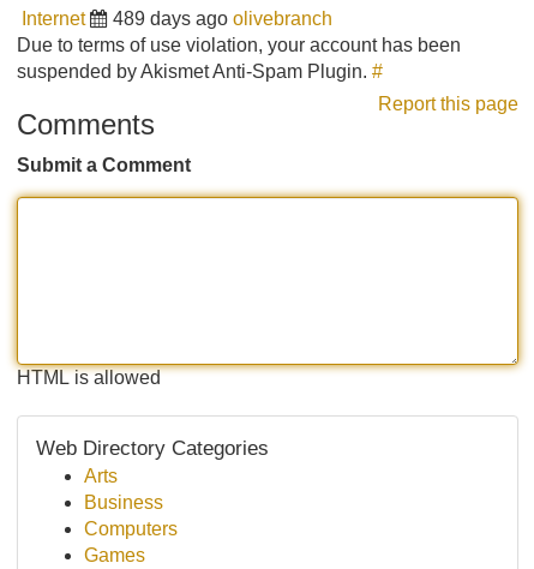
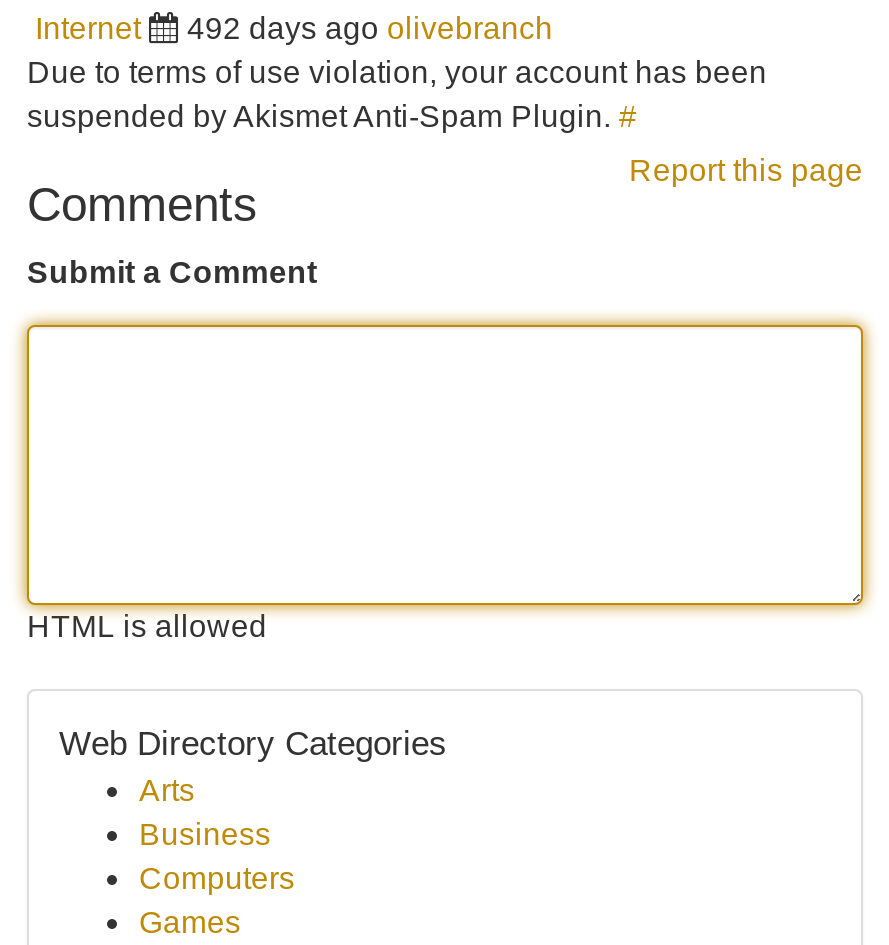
[113,8,332,29] 489 days ago olivebranch -> [187,11,553,45] 492 days ago olivebranch

